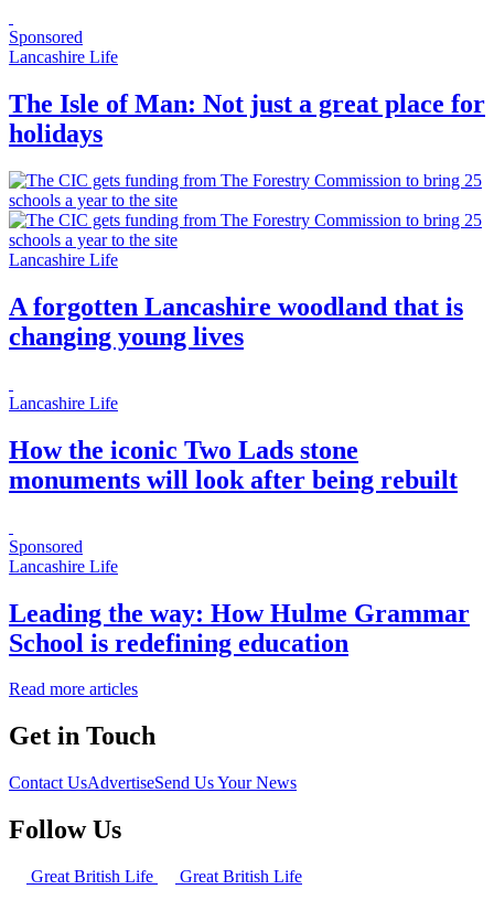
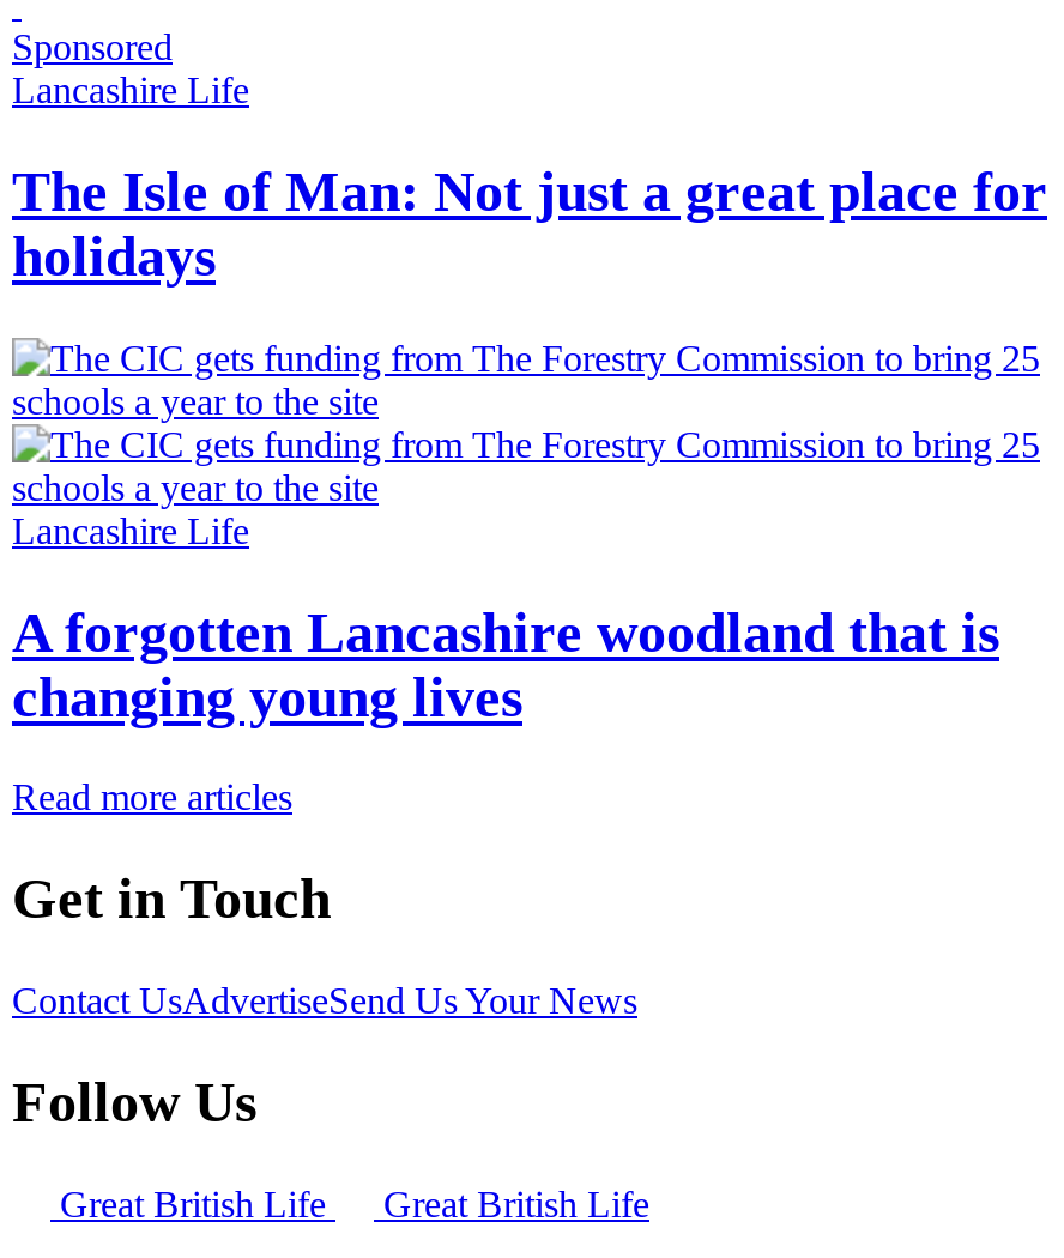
[9,394,470,657] Lancashire Life | How the iconic Two Lads stone | monuments will look after being rebuilt | Sponsored | Lancashire Life | Leading the way: How Hulme Grammar | School is redefining education -> none

